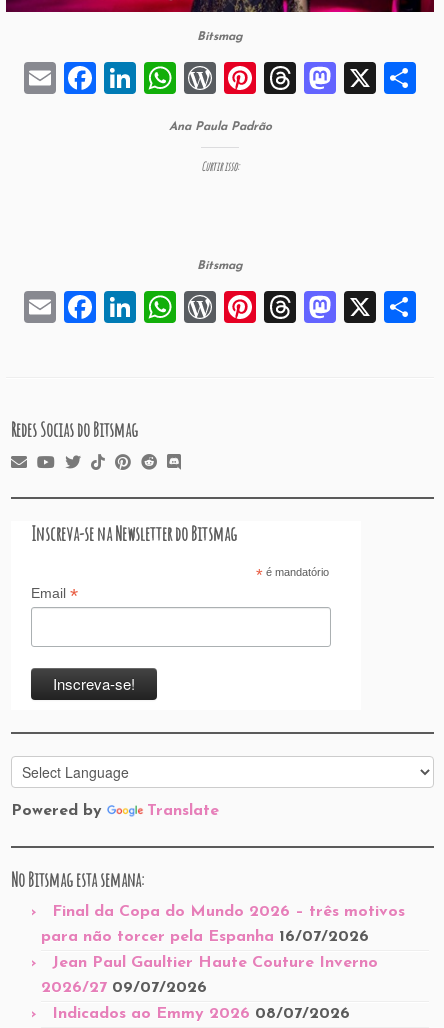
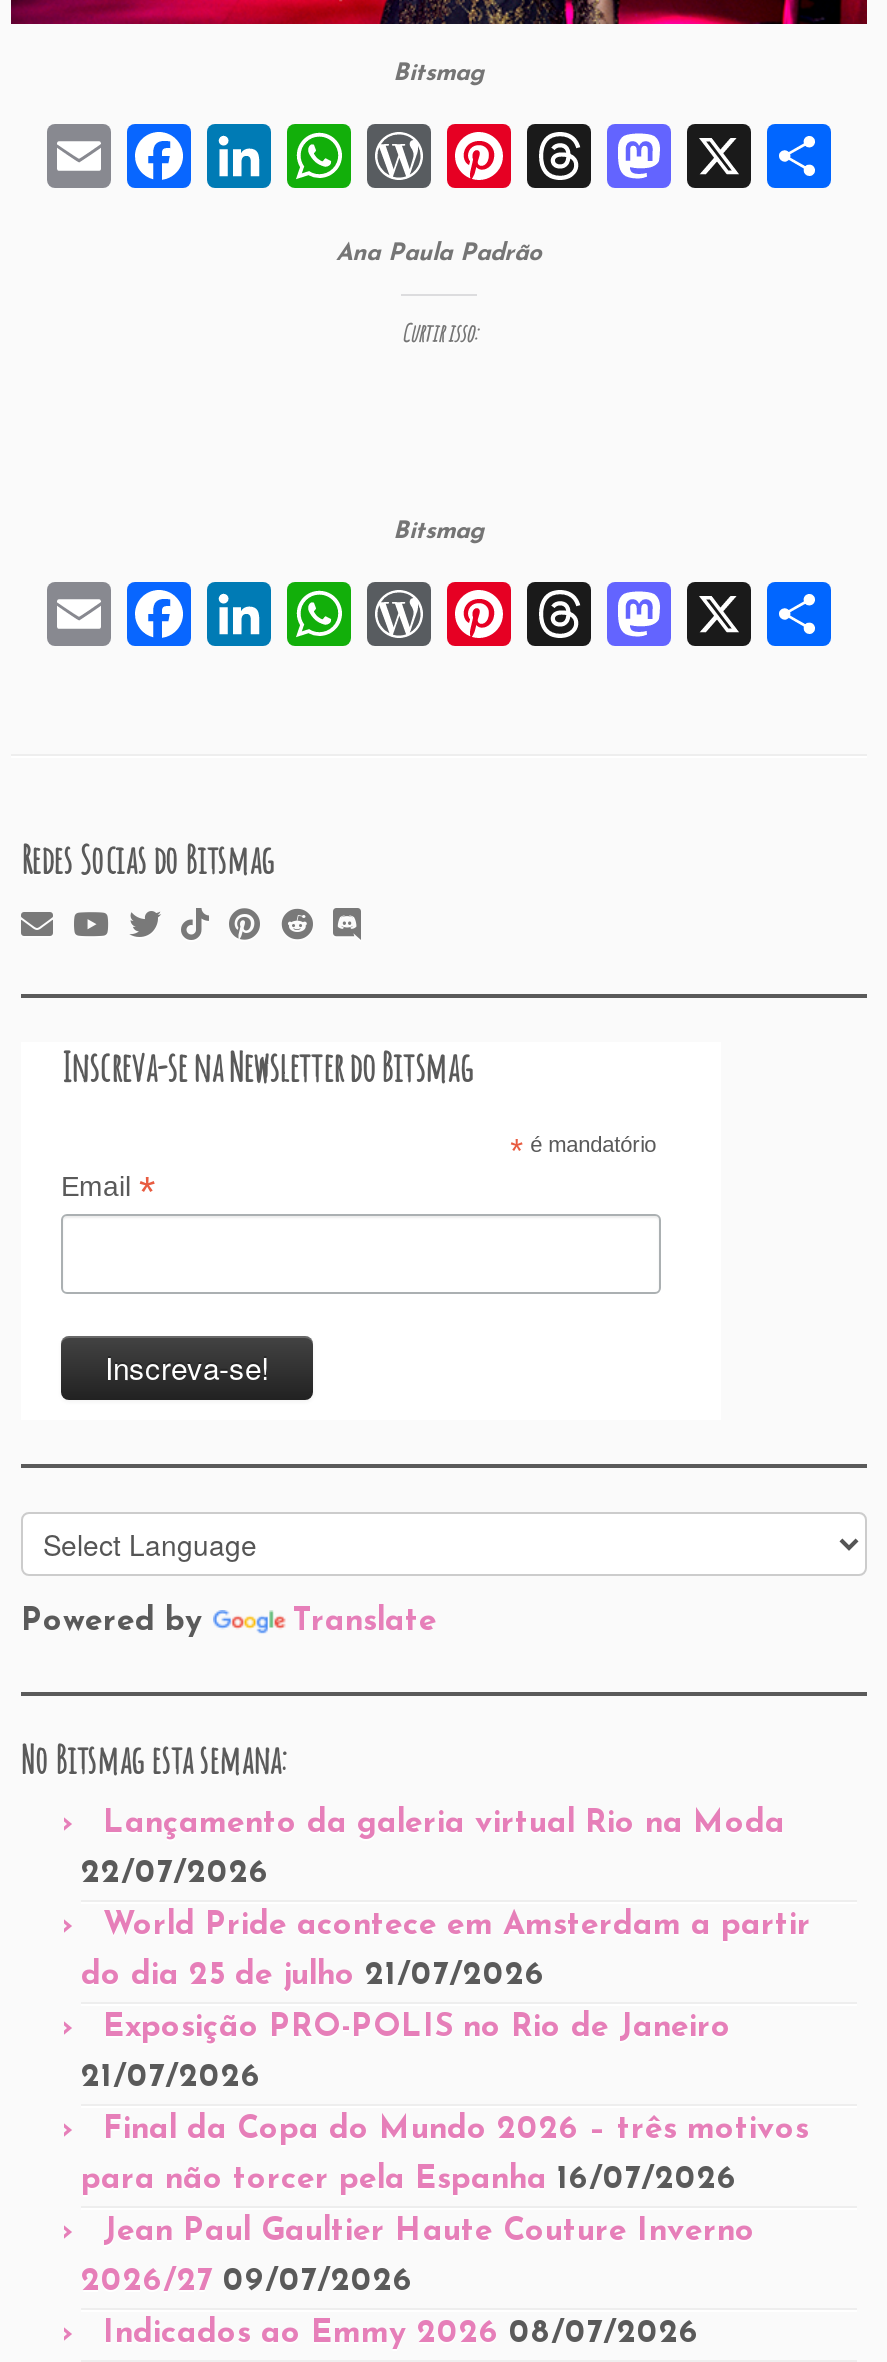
none -> [81,1807,811,2093] Lançamento da galeria virtual Rio na Moda | 22/07/2026 | World Pride acontece em Amsterdam a partir | do dia 25 de julho 21/07/2026 | Exposição PRO-POLIS no Rio de Janeiro | 21/07/2026

